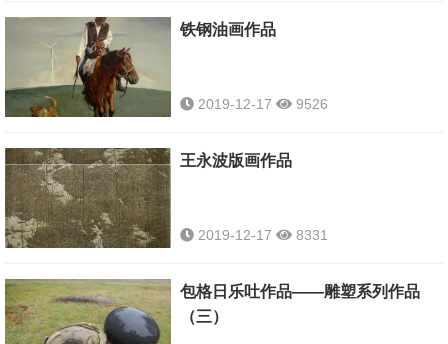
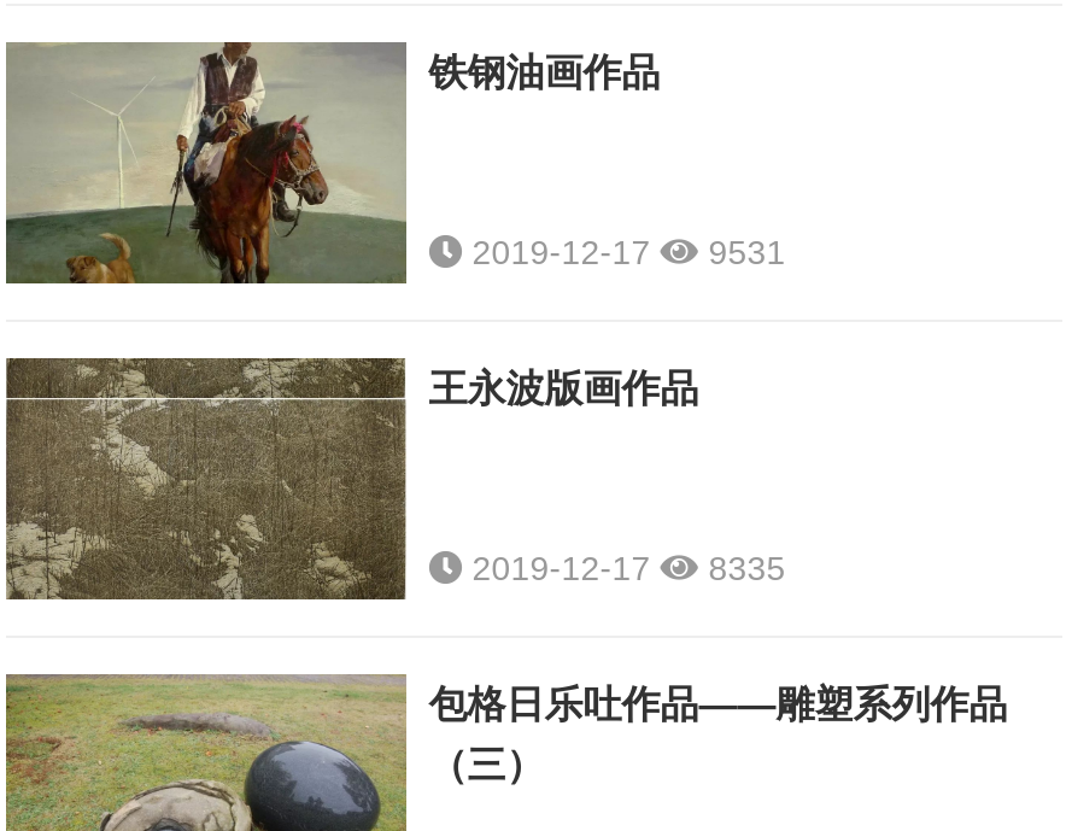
[198,96,328,112] 2019-12-17 9526 -> [472,233,785,271] 2019-12-17 9531
[198,227,328,243] 2019-12-17 8331 -> [472,549,785,587] 2019-12-17 8335

